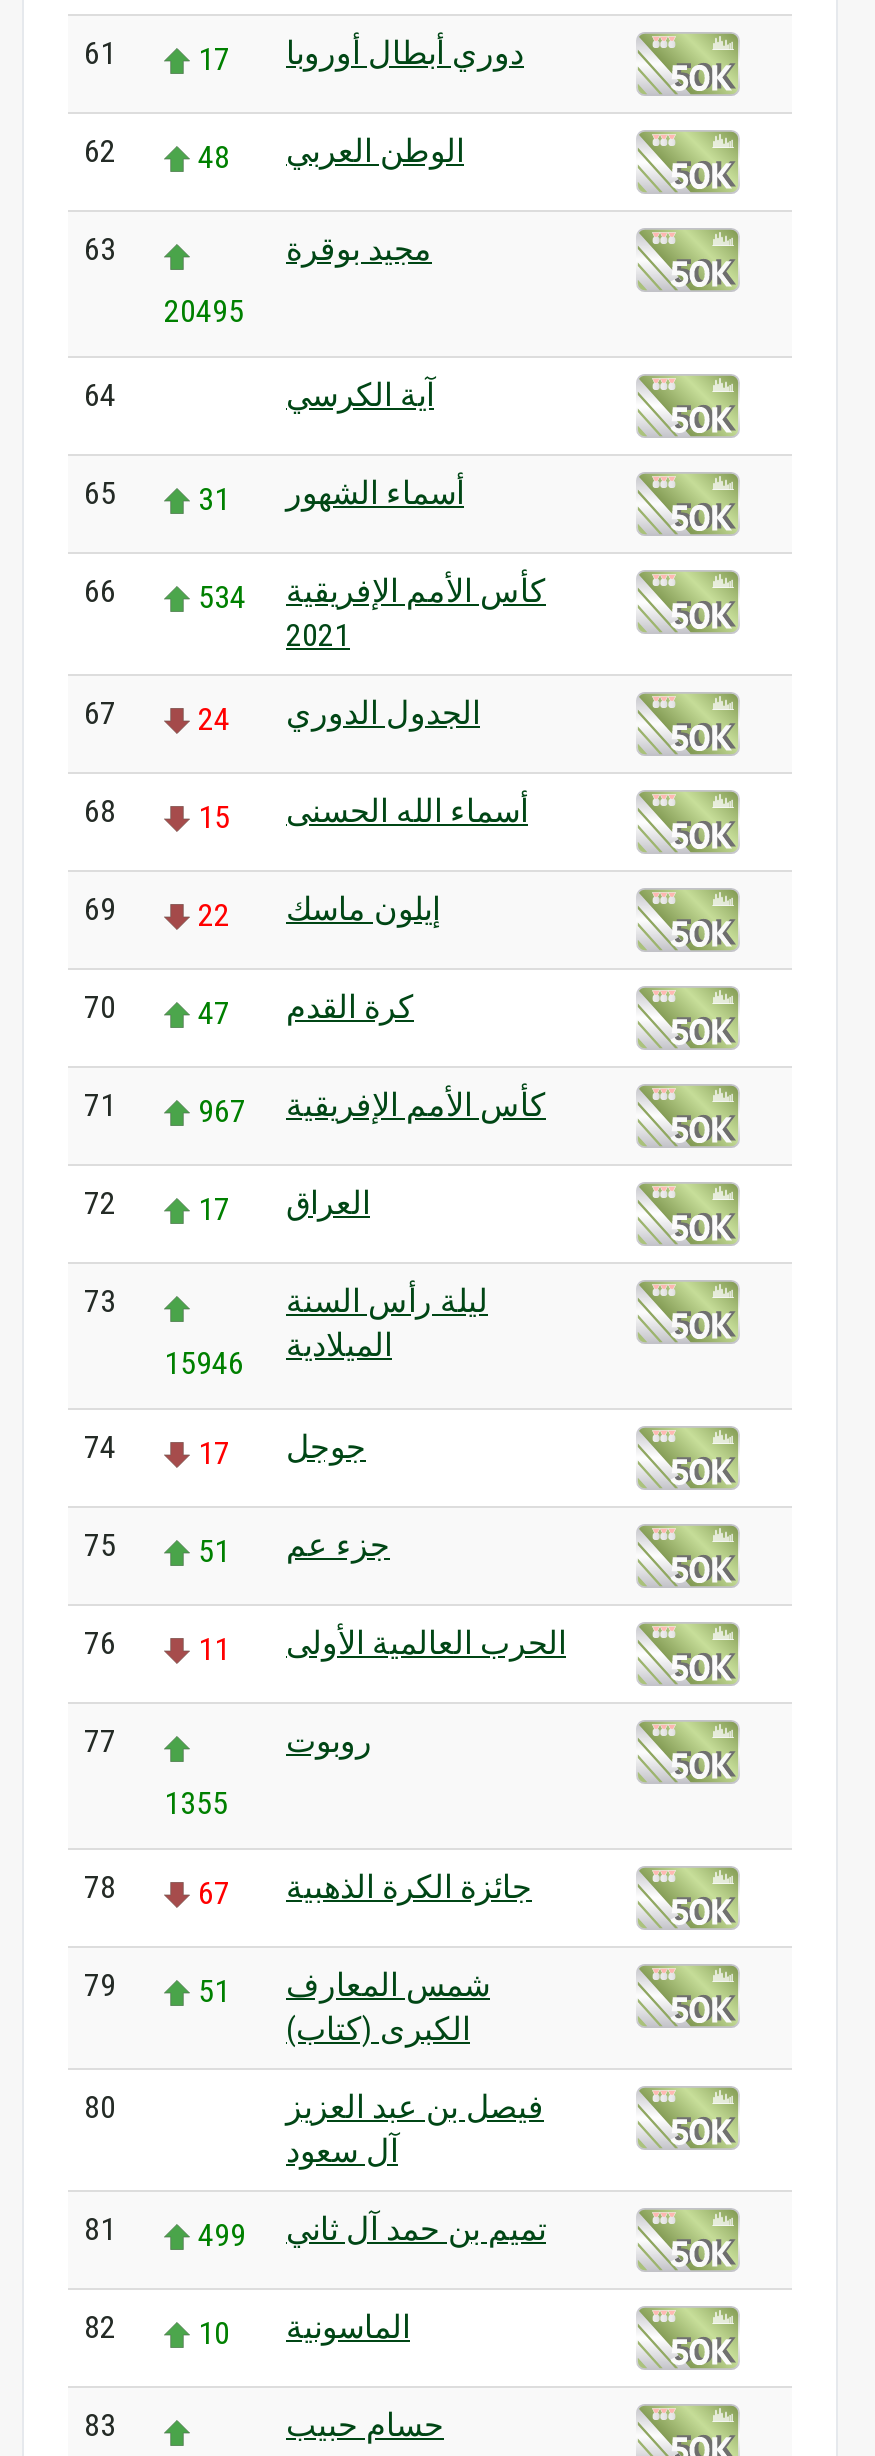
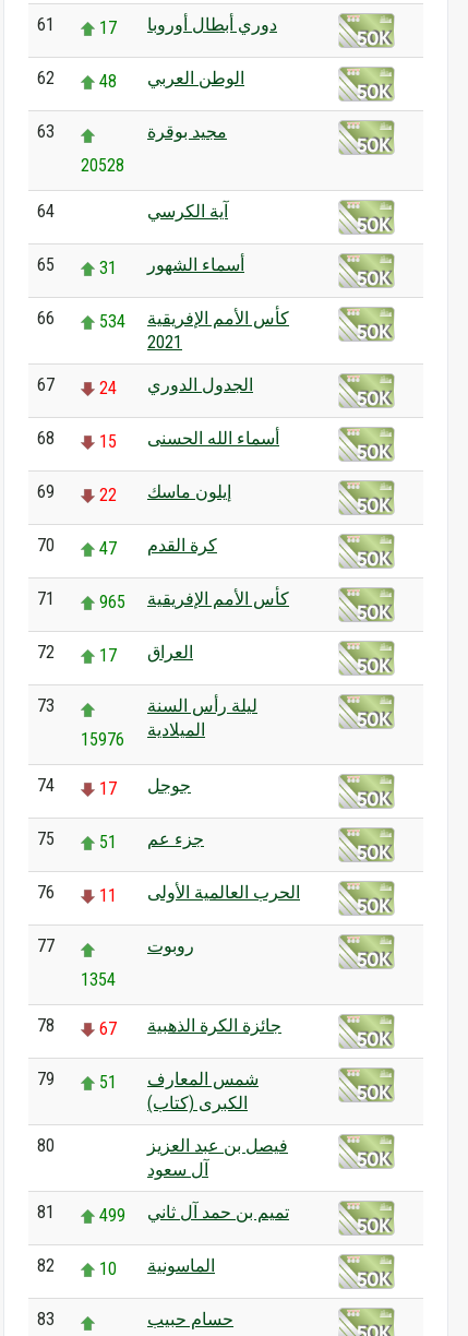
[164,292,244,330] 20495 -> [81,155,124,176] 20528
[84,1086,546,1130] كأس الأمم الإفريقية 967 71 -> [37,588,289,612] كأس الأمم الإفريقية 965 71
[164,1326,392,1382] الميلادية 15946 -> [81,719,205,750] الميلادية 15976
[164,1784,228,1822] 1355 -> [81,969,116,990] 1354

